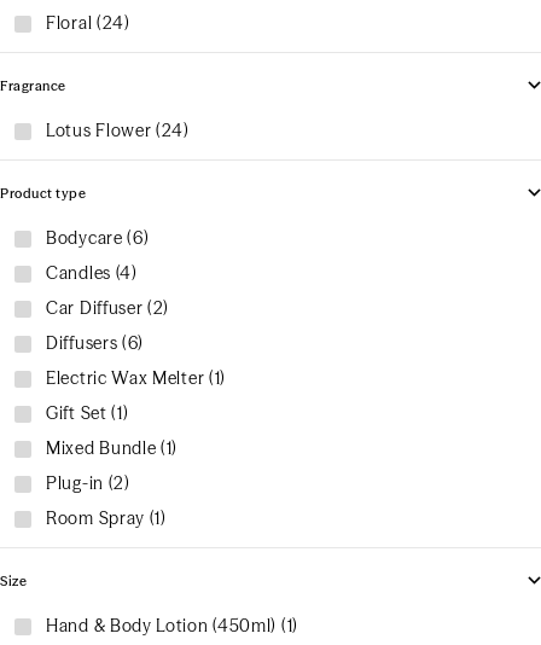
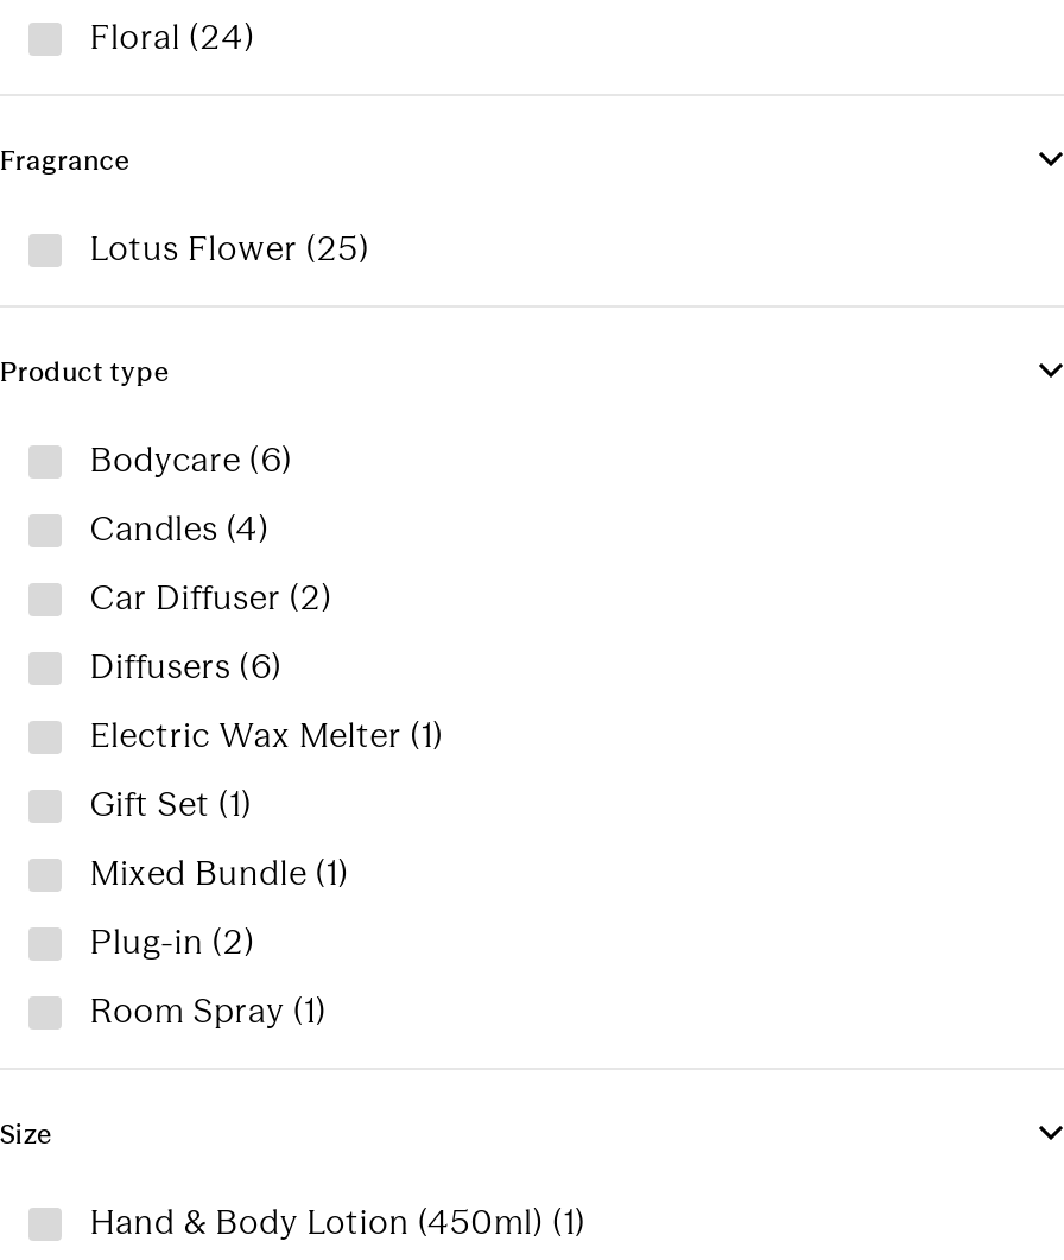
[46,119,189,141] Lotus Flower (24) -> [90,226,370,269] Lotus Flower (25)

